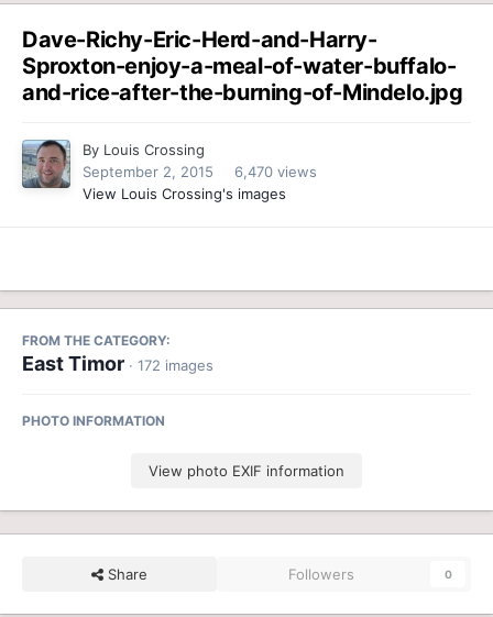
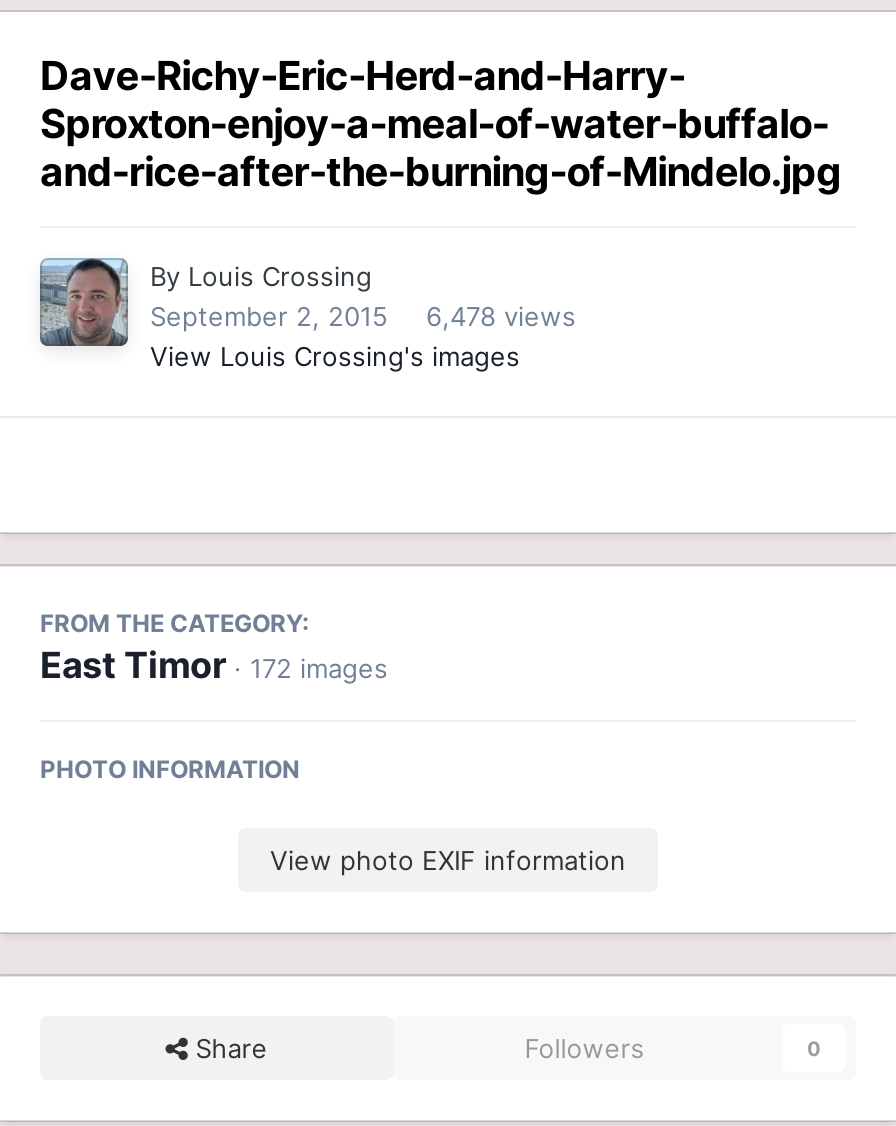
[83,163,317,181] September 2, 2015 6,470 views -> [150,300,576,332] September 2, 2015 6,478 views

